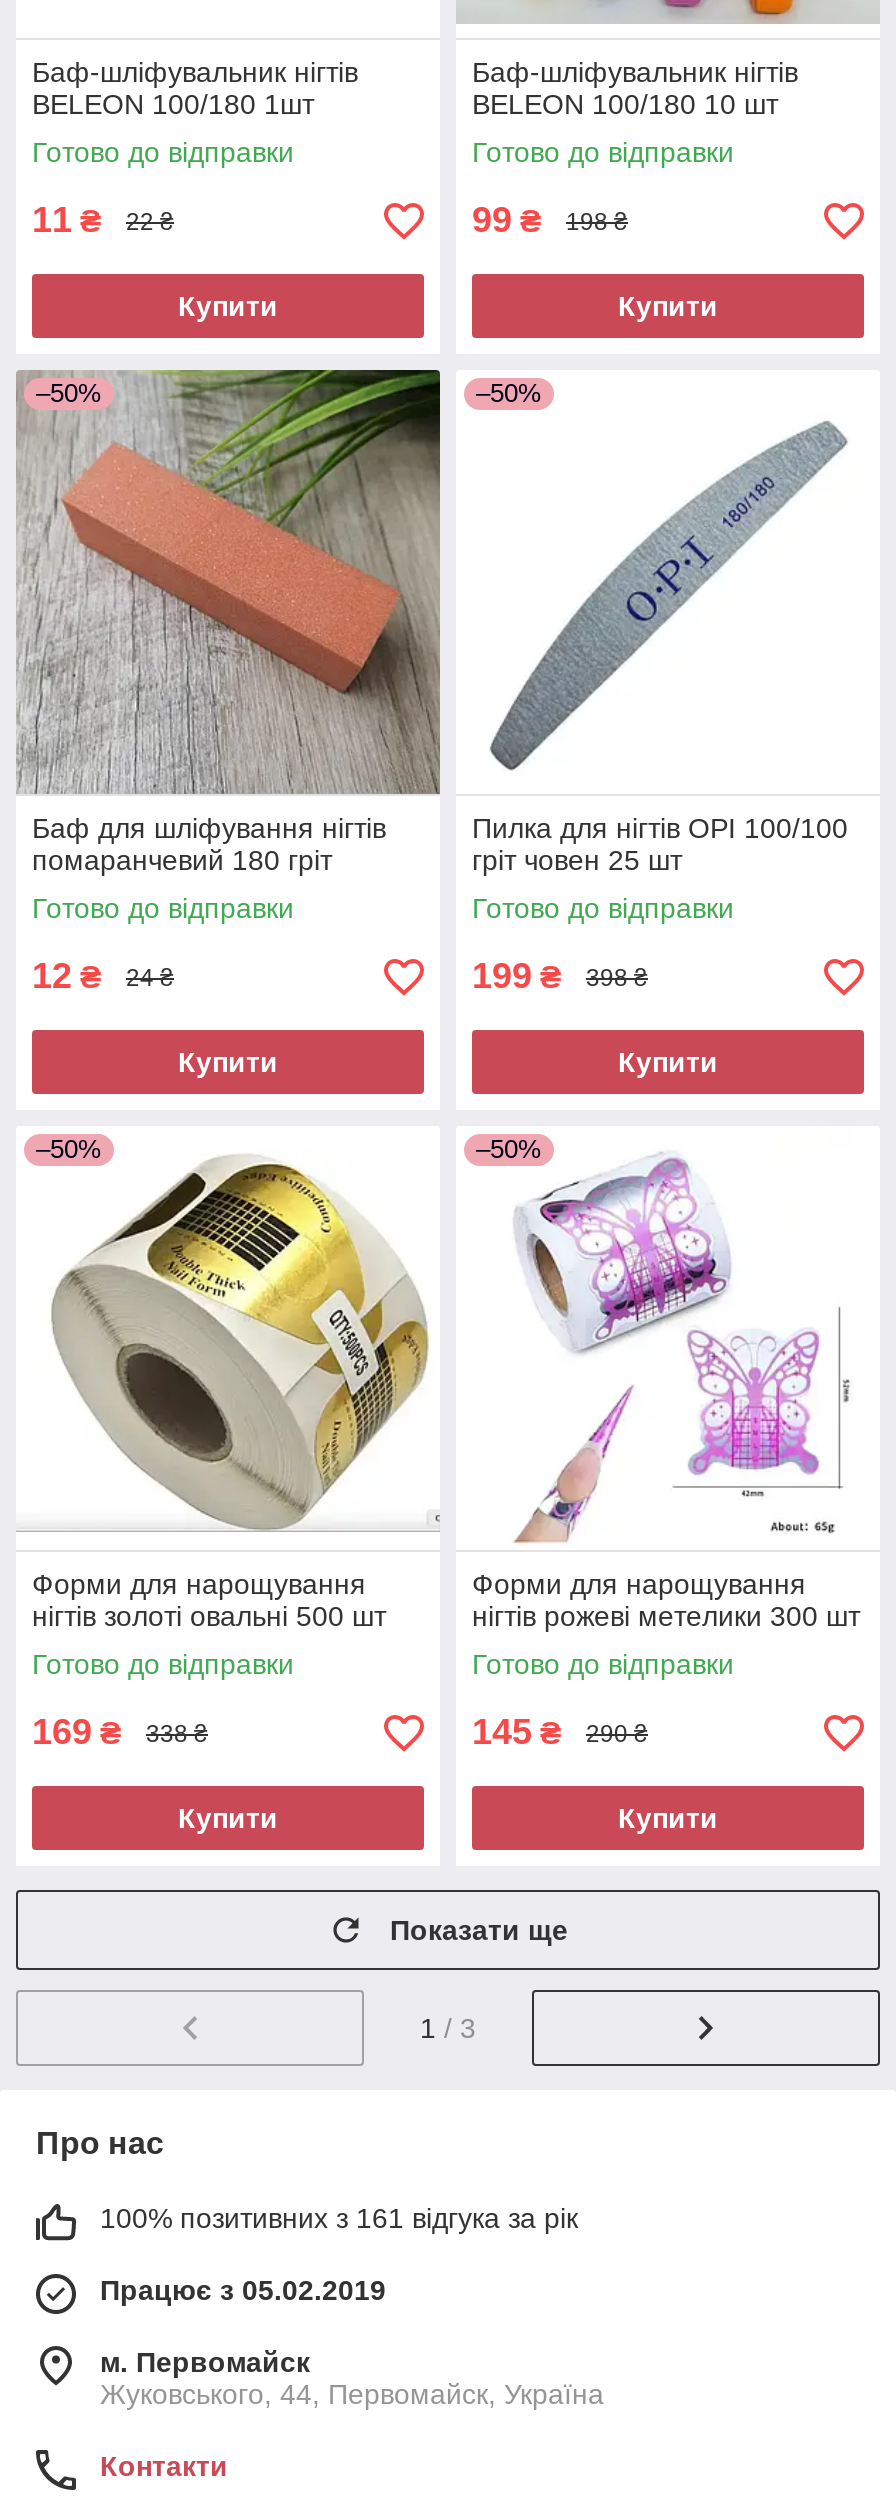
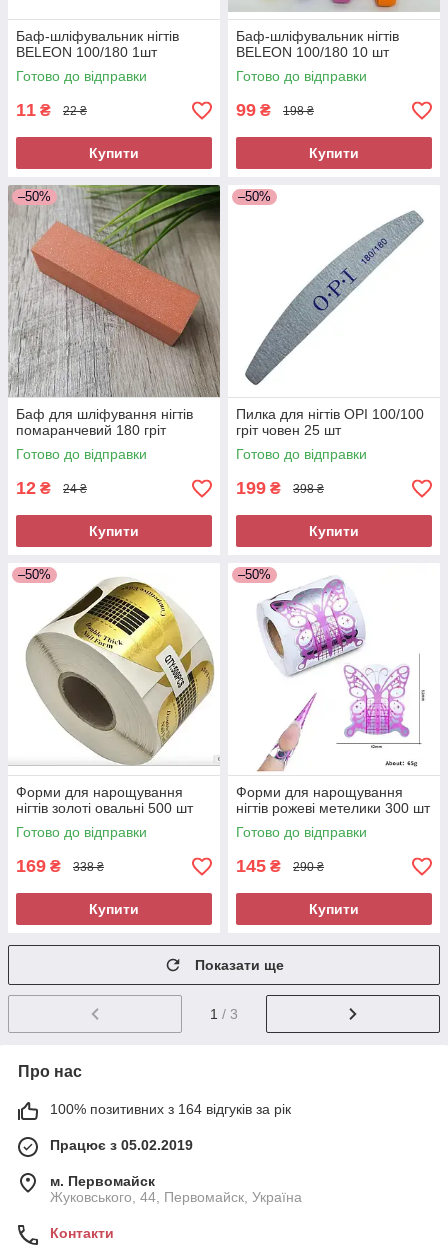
[100,2202,578,2234] 100% позитивних з 161 відгука за рік -> [50,1101,291,1117] 100% позитивних з 164 відгуків за рік

